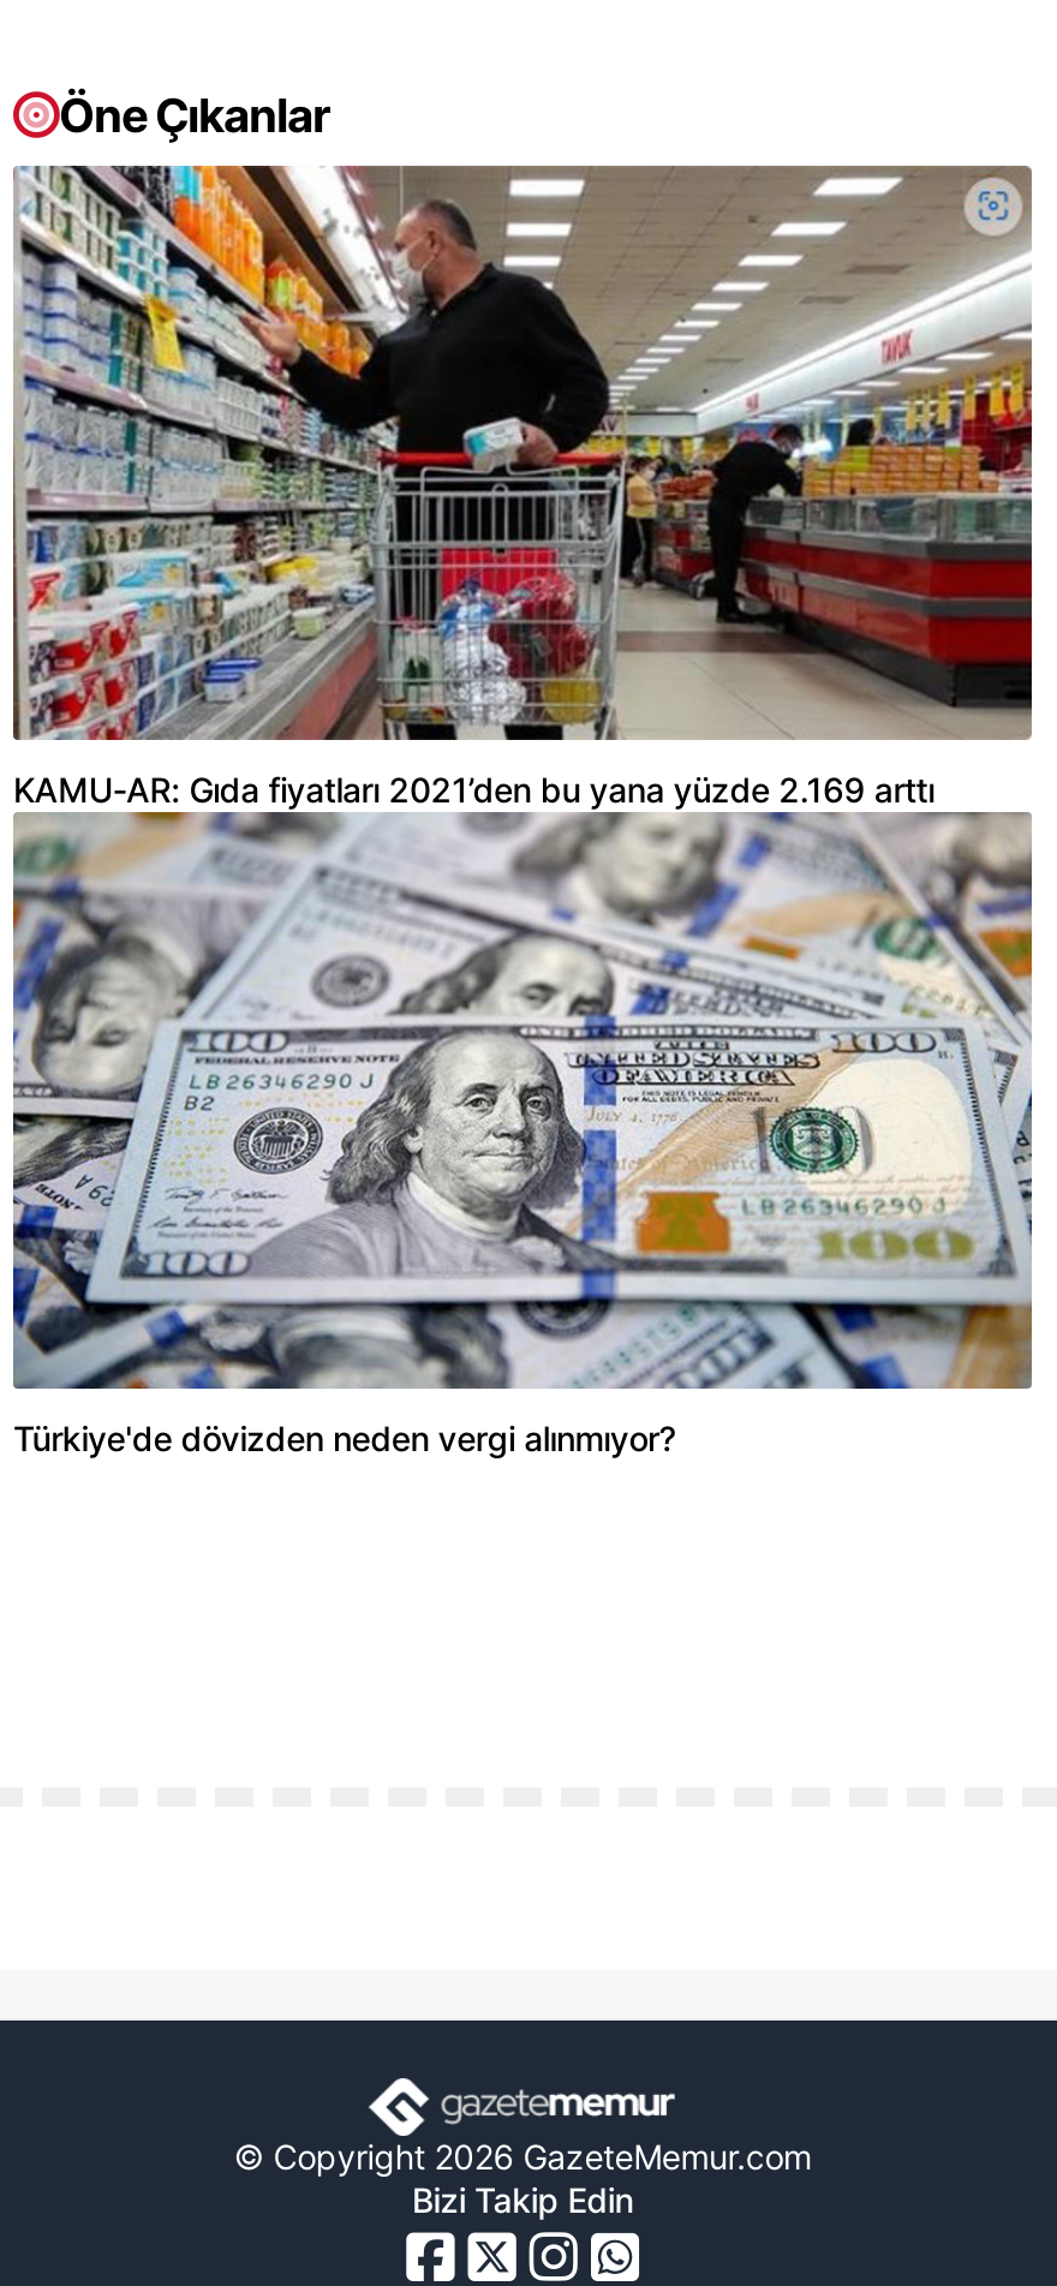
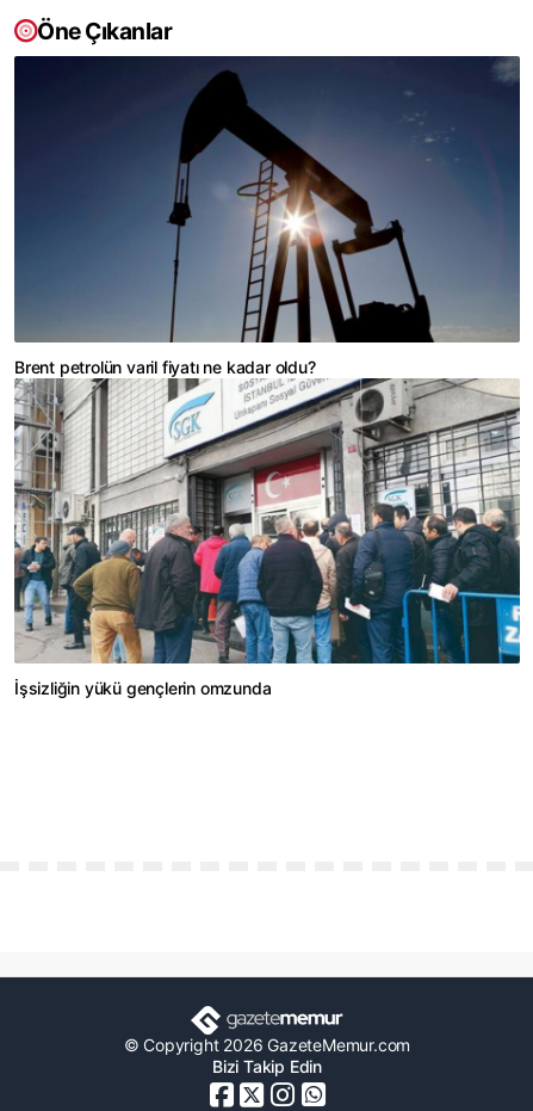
[11,165,1034,810] [image] | KAMU-AR: Gıda fiyatları 2021’den bu yana yüzde 2.169 arttı -> [13,55,521,377] [image] | Brent petrolün varil fiyatı ne kadar oldu?
[13,811,1034,1457] [image] | Türkiye'de dövizden neden vergi alınmıyor? -> [14,378,521,698] [image] | İşsizliğin yükü gençlerin omzunda

